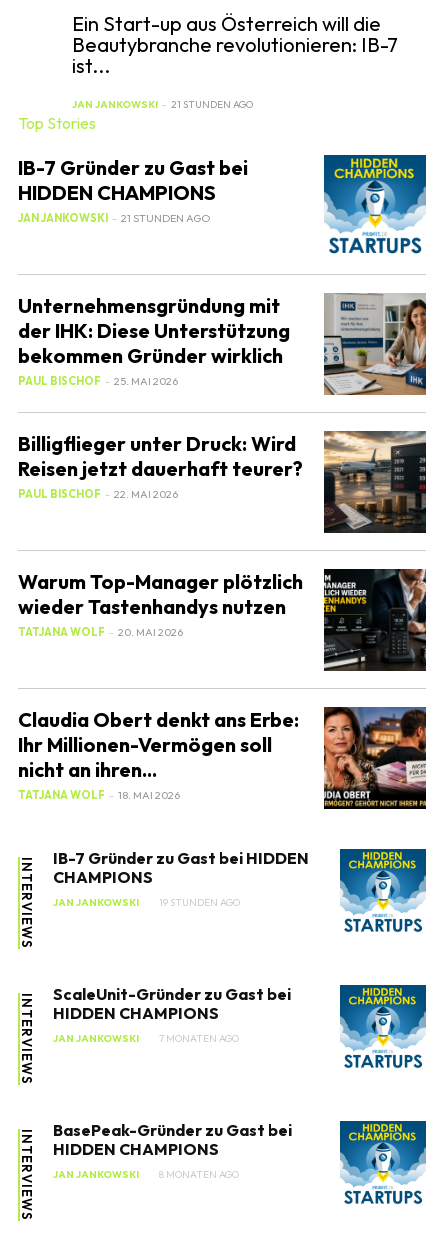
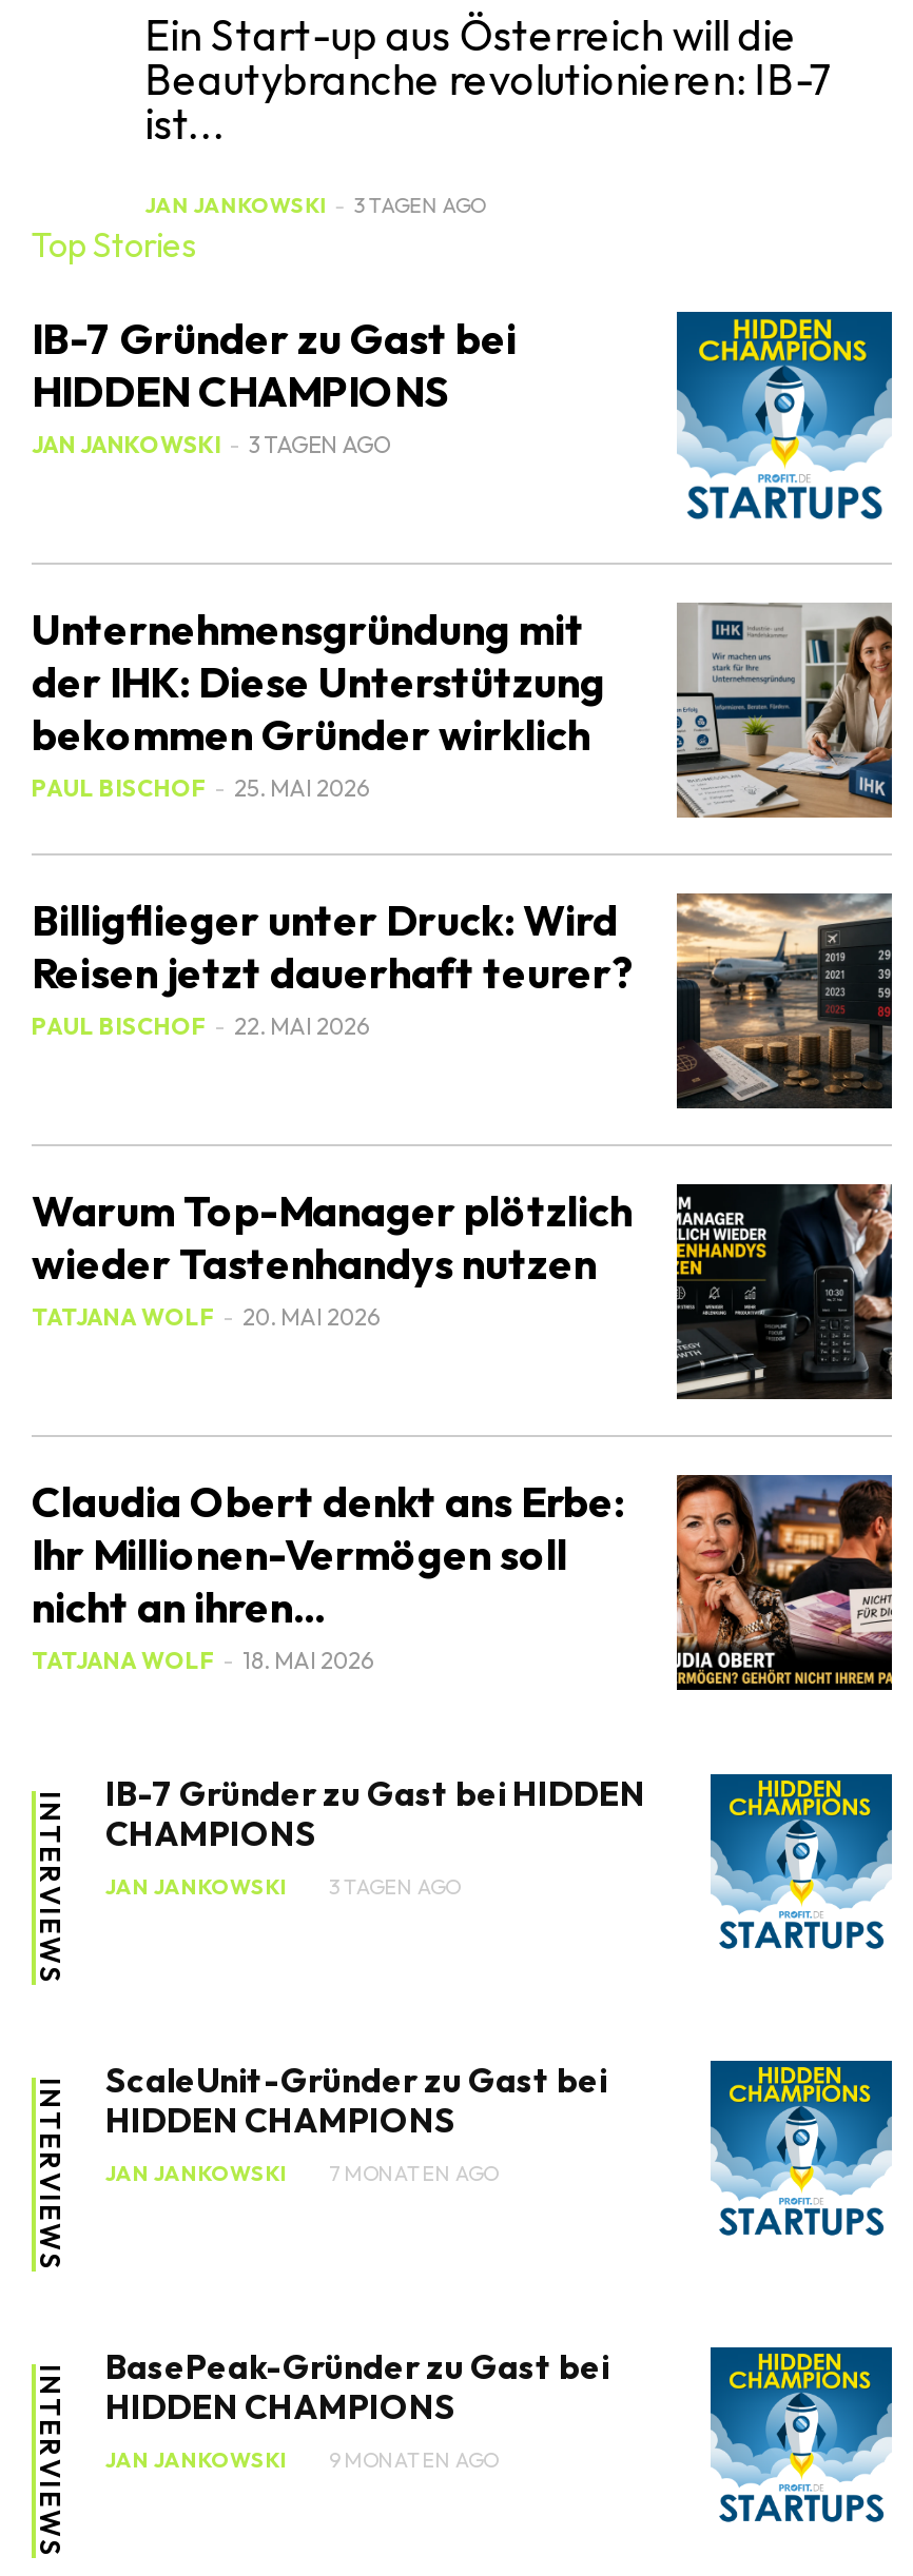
[72,98,253,111] JAN JANKOWSKI - 21 STUNDEN AGO -> [145,193,485,220] JAN JANKOWSKI - 3 TAGEN AGO
[18,211,210,225] JAN JANKOWSKI - 21 STUNDEN AGO -> [32,431,392,460] JAN JANKOWSKI - 3 TAGEN AGO
[159,896,240,909] 19 STUNDEN AGO -> [329,1874,460,1901] 3 TAGEN AGO
[159,1168,239,1181] 8 MONATEN AGO -> [329,2447,498,2475] 9 MONATEN AGO

